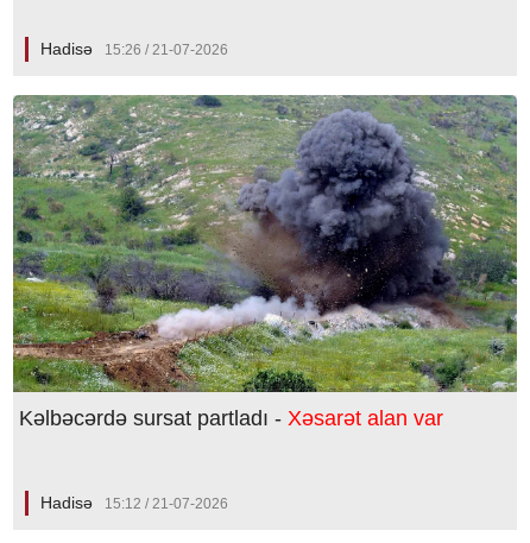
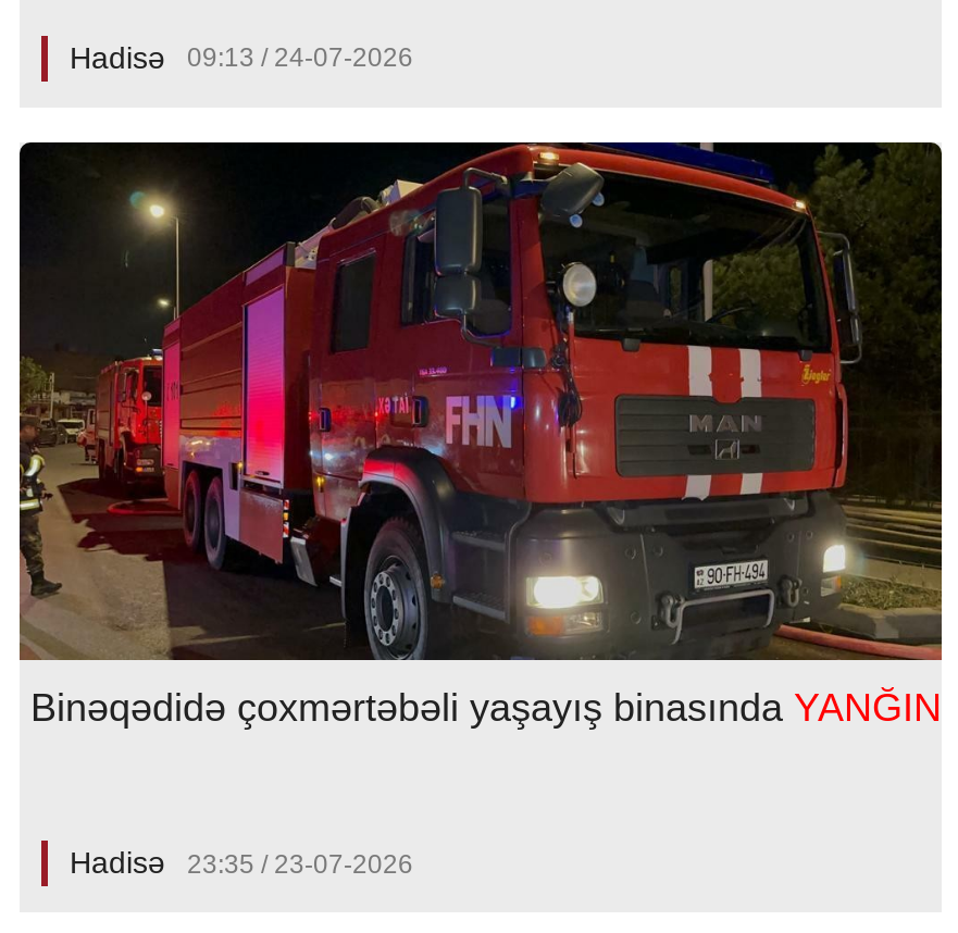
[40,39,228,58] Hadisə 15:26 / 21-07-2026 -> [70,39,413,74] Hadisə 09:13 / 24-07-2026
[12,95,518,430] [image] | Kəlbəcərdə sursat partladı - Xəsarət alan var -> [17,141,944,730] [image] | Binəqədidə çoxmərtəbəli yaşayış binasında YANĞIN
[40,493,228,512] Hadisə 15:12 / 21-07-2026 -> [70,845,413,880] Hadisə 23:35 / 23-07-2026

